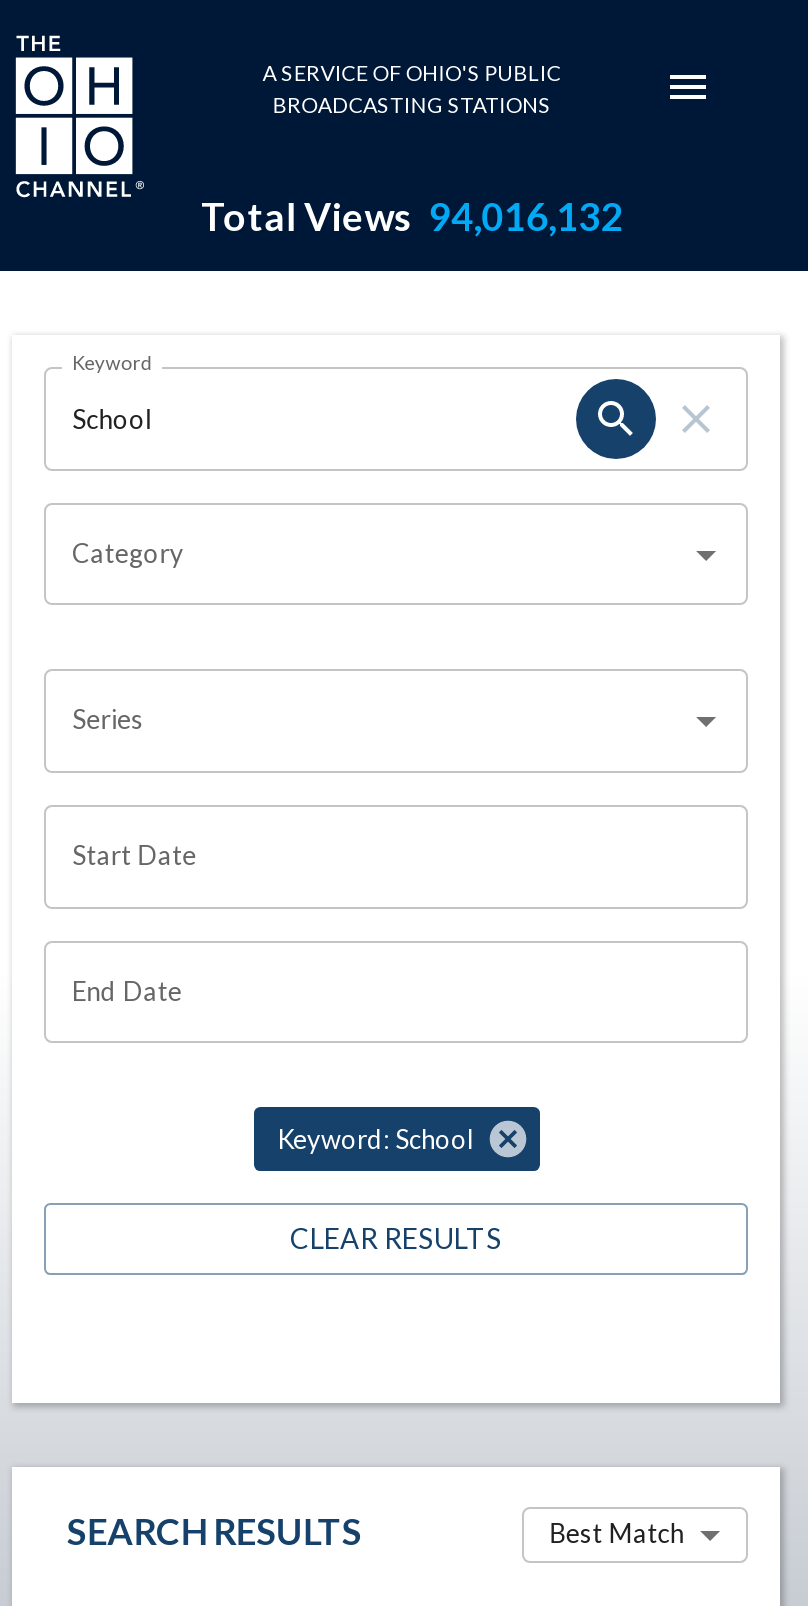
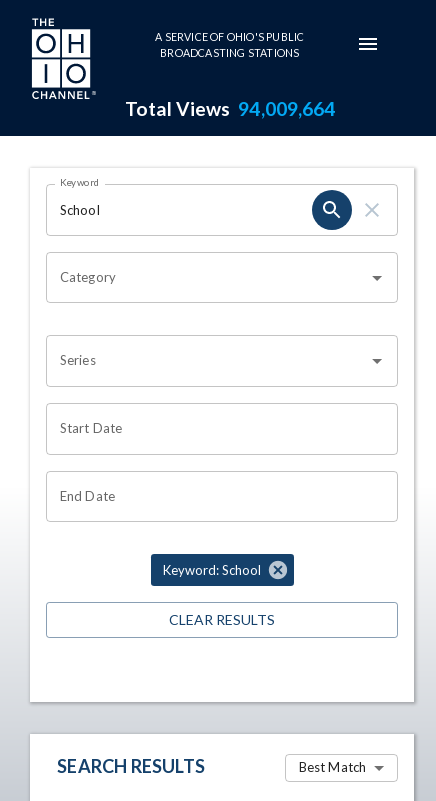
[201,193,622,239] Total Views 94,016,132 -> [124,97,335,120] Total Views 94,009,664

